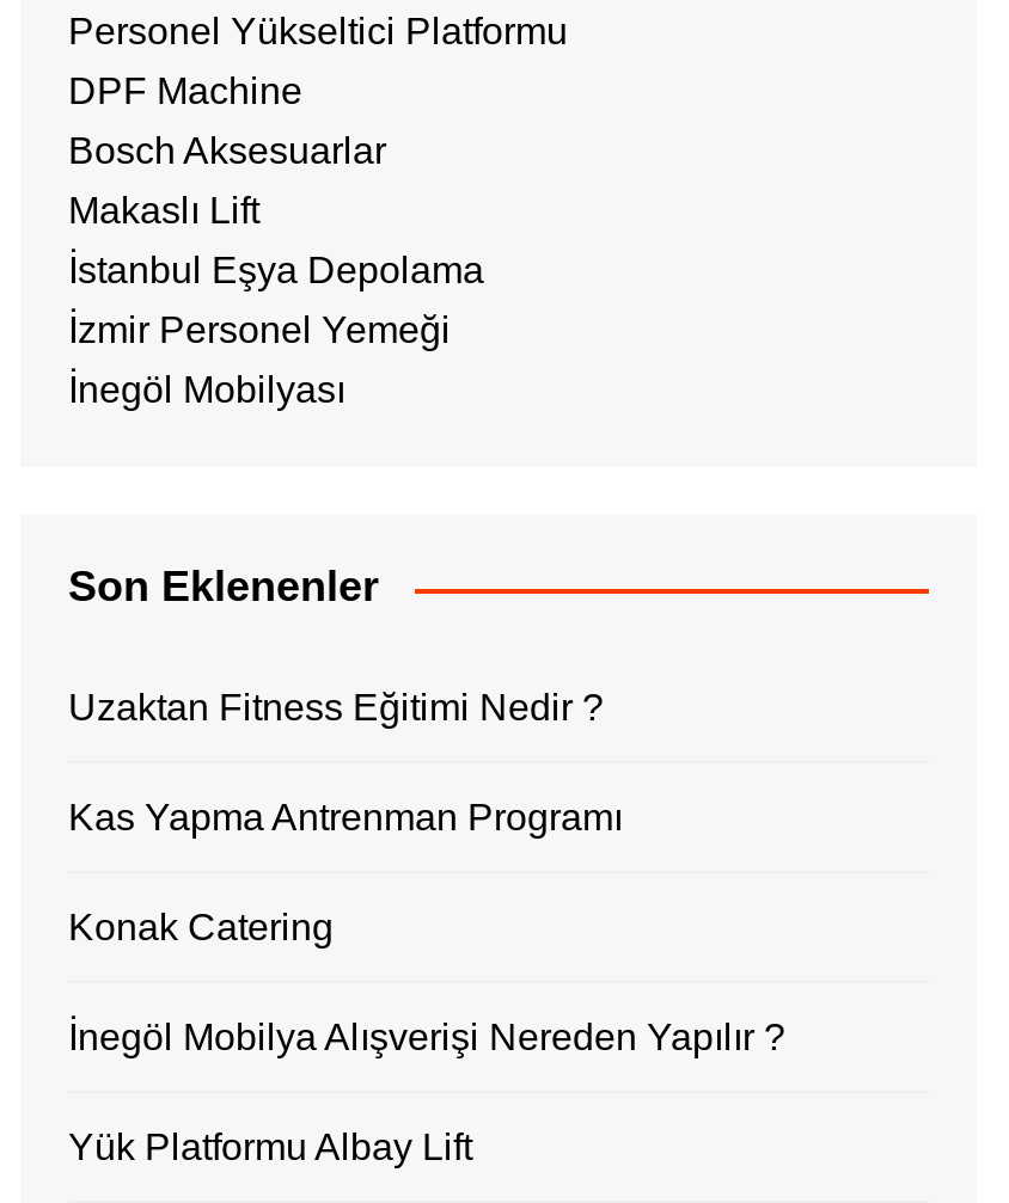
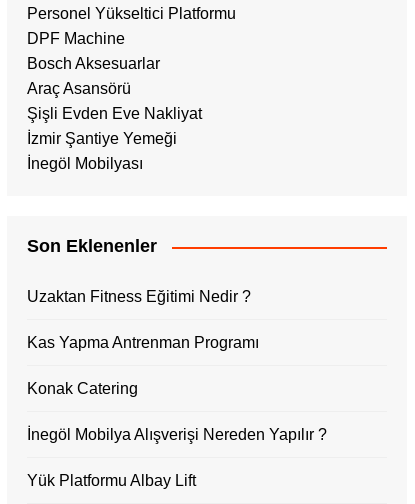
[68,190,259,231] Makaslı Lift -> [27,80,131,97] Araç Asansörü
[68,250,484,290] İstanbul Eşya Depolama -> [27,105,202,122] Şişli Evden Eve Nakliyat
[68,309,451,350] İzmir Personel Yemeği -> [27,130,177,147] İzmir Şantiye Yemeği

